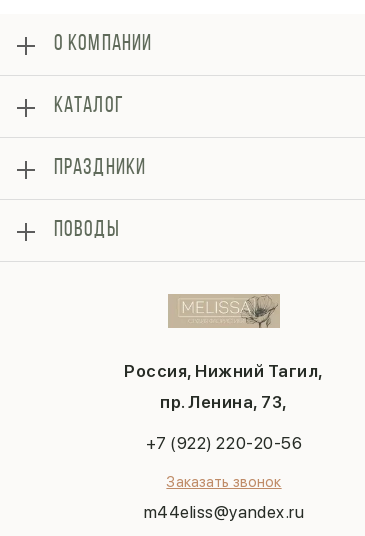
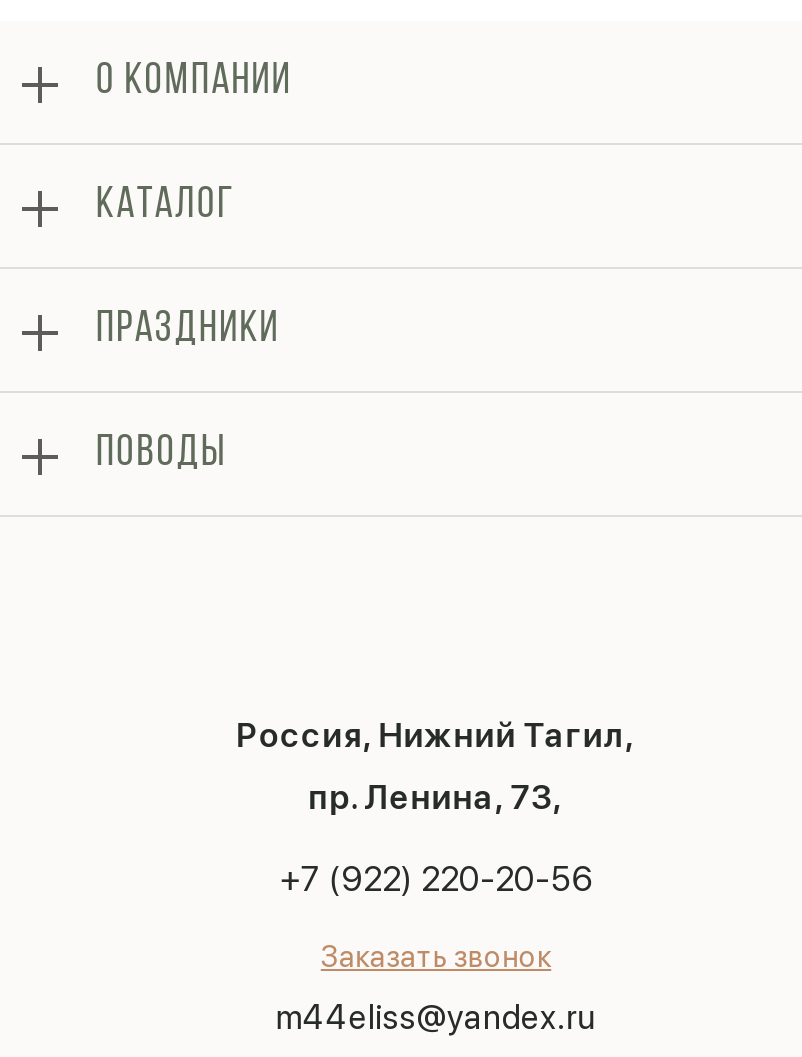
[167,293,281,329] [image] -> none

